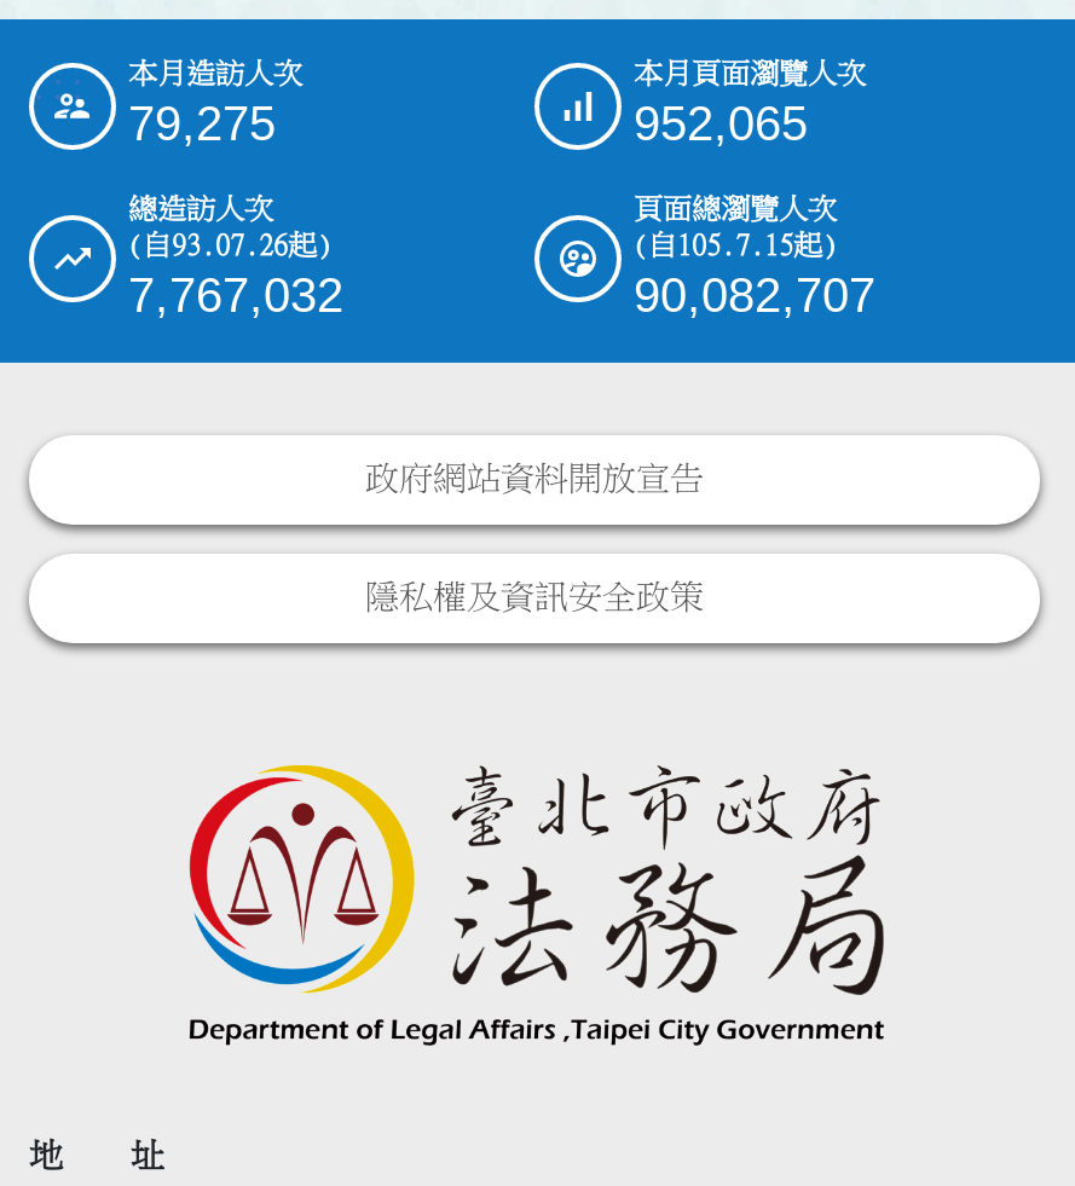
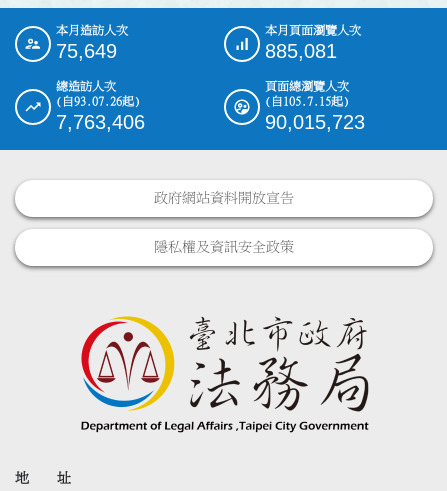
[128,98,276,151] 79,275 -> [56,40,117,62] 75,649
[634,98,808,151] 952,065 -> [265,40,337,62] 885,081
[128,269,343,323] 7,767,032 -> [56,111,145,133] 7,763,406
[634,269,875,323] 90,082,707 -> [265,111,365,133] 90,015,723

